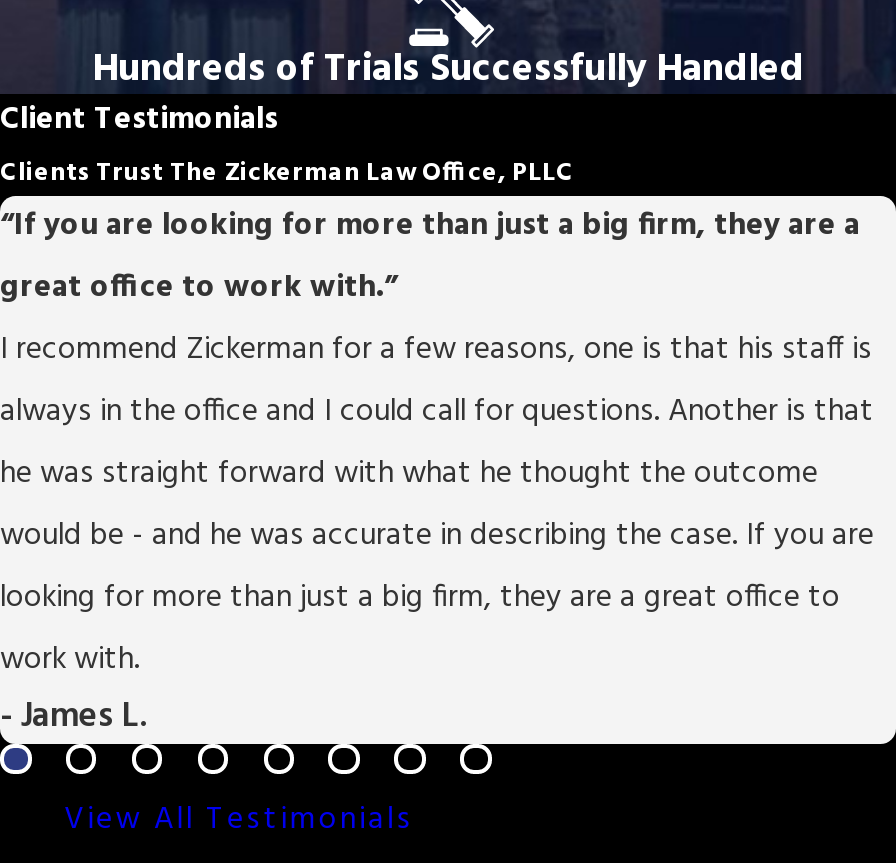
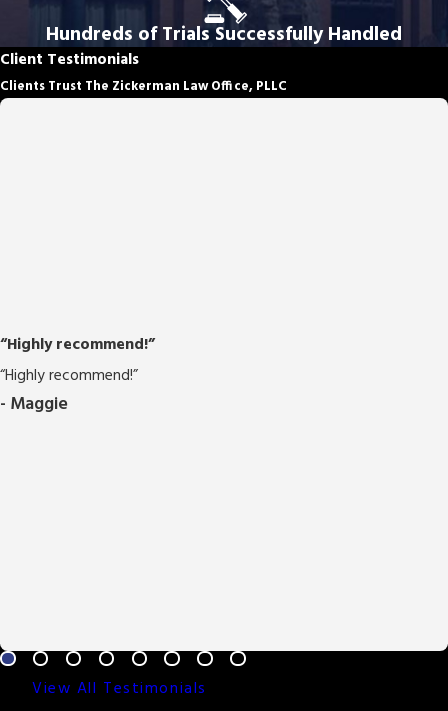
[0,201,874,745] “If you are looking for more than just a big firm, they are a | great office to work with.” | I recommend Zickerman for a few reasons, one is that his staff is | always in the office and I could call for questions. Another is that | he was straight forward with what he thought the outcome | would be - and he was accurate in describing the case. If you are | looking for more than just a big firm, they are a great office to | work with. | - James L. -> [0,333,155,419] “Highly recommend!” | “Highly recommend!” | - Maggie

